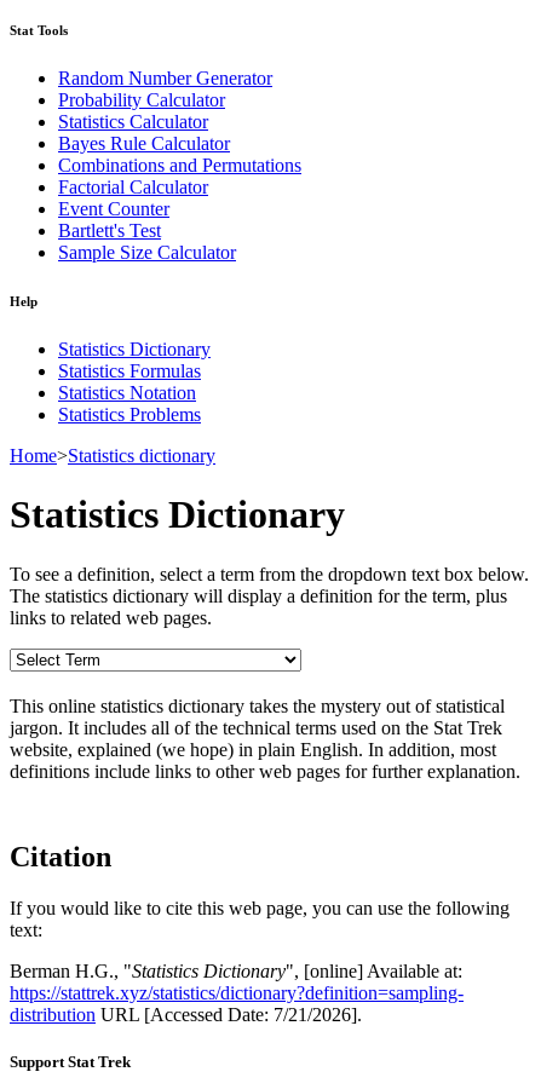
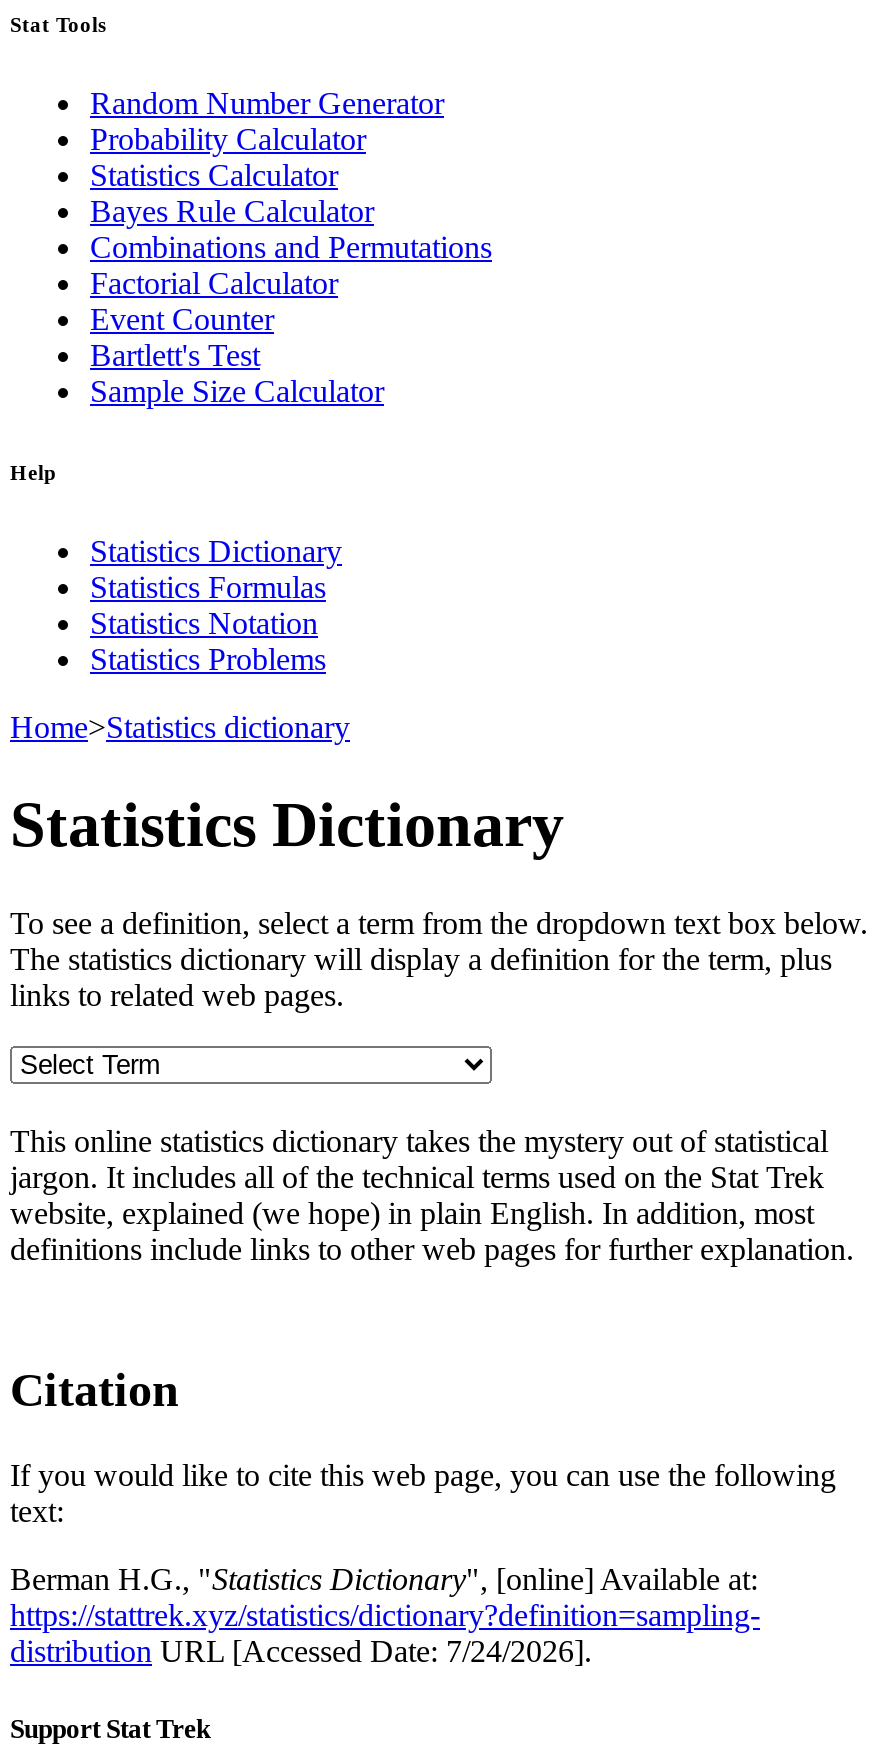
[10,1004,362,1024] distribution URL [Accessed Date: 7/21/2026]. -> [10,1633,592,1667] distribution URL [Accessed Date: 7/24/2026].

